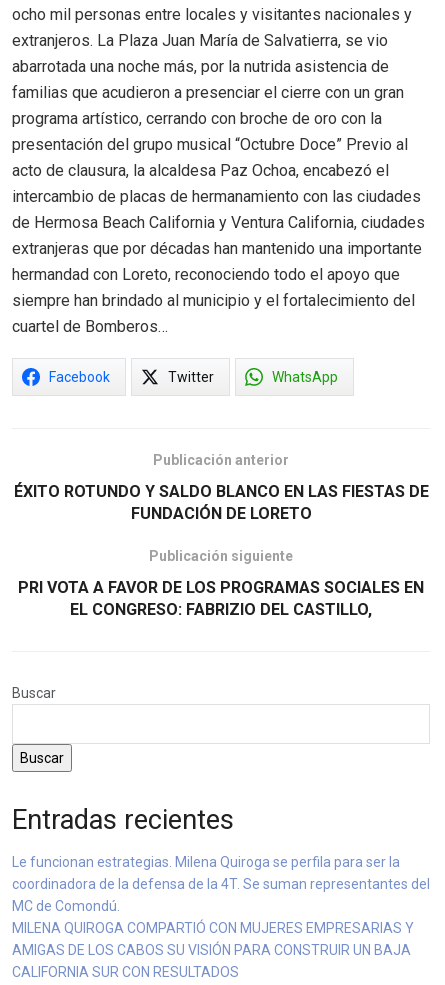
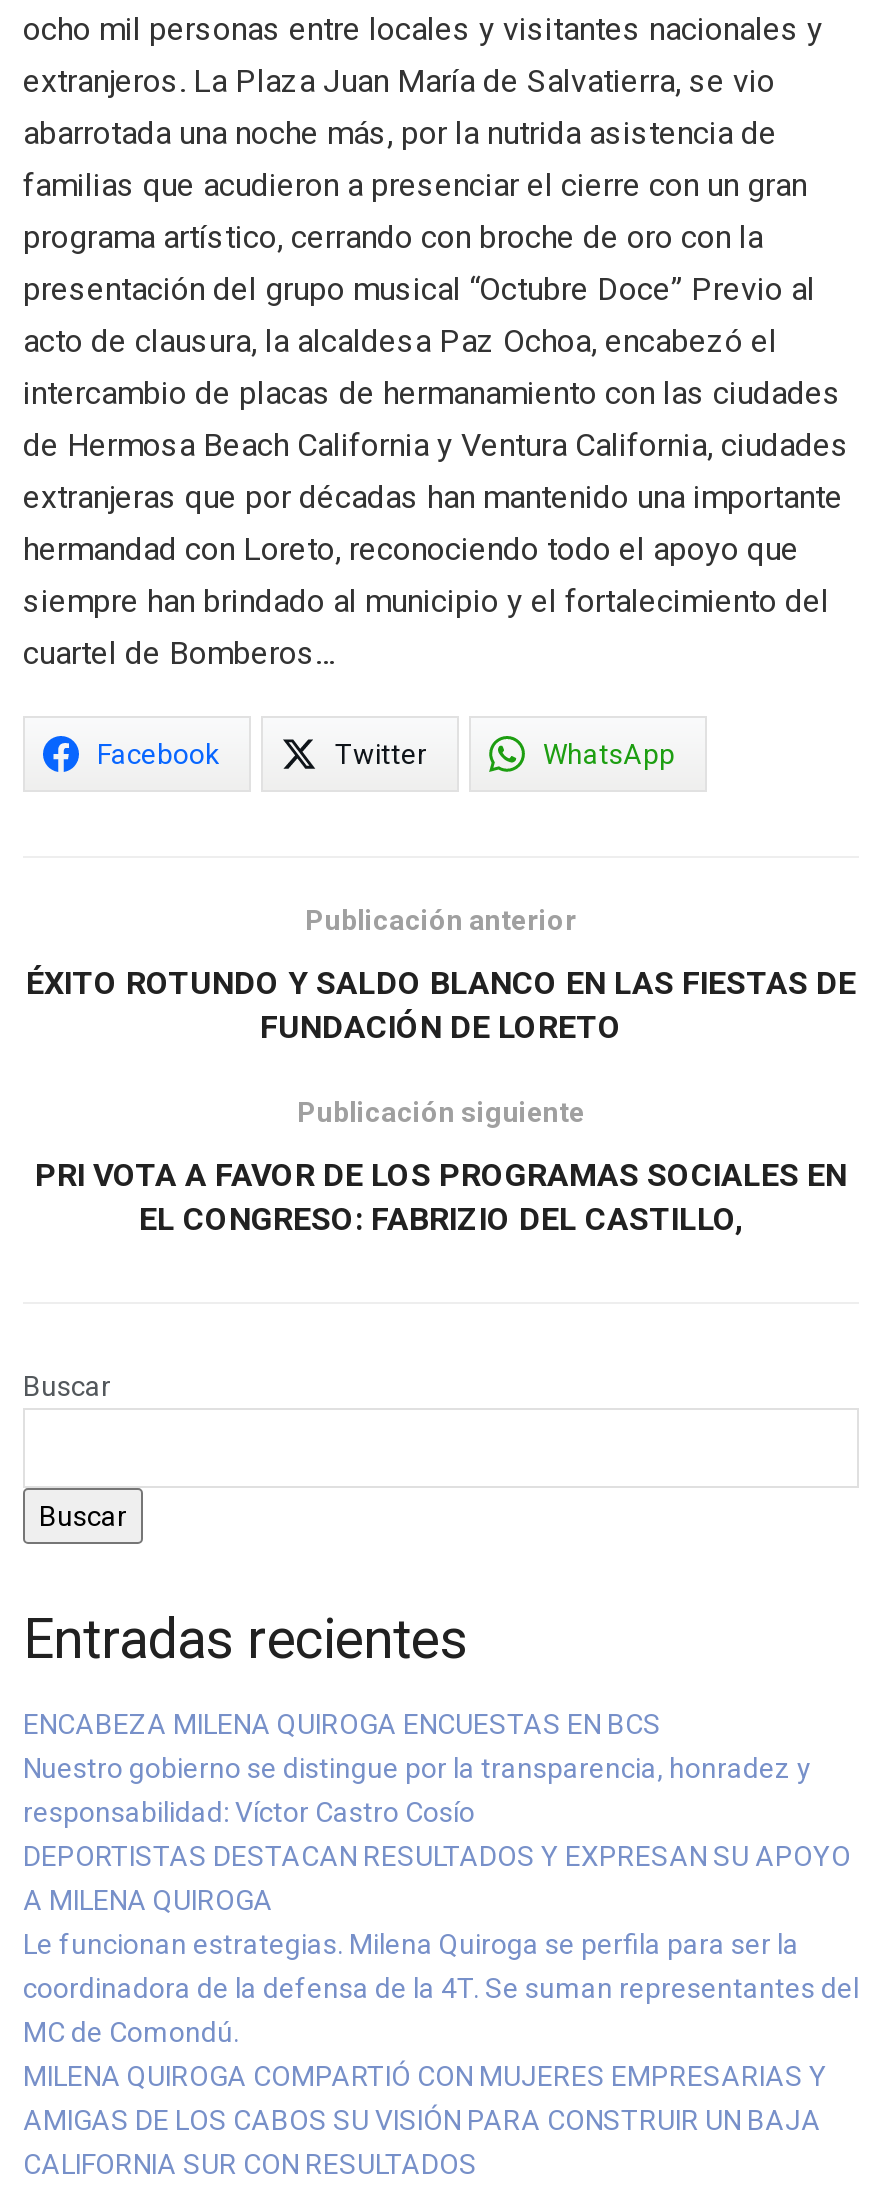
none -> [23,1709,851,1917] ENCABEZA MILENA QUIROGA ENCUESTAS EN BCS | Nuestro gobierno se distingue por la transparencia, honradez y | responsabilidad: Víctor Castro Cosío | DEPORTISTAS DESTACAN RESULTADOS Y EXPRESAN SU APOYO | A MILENA QUIROGA

